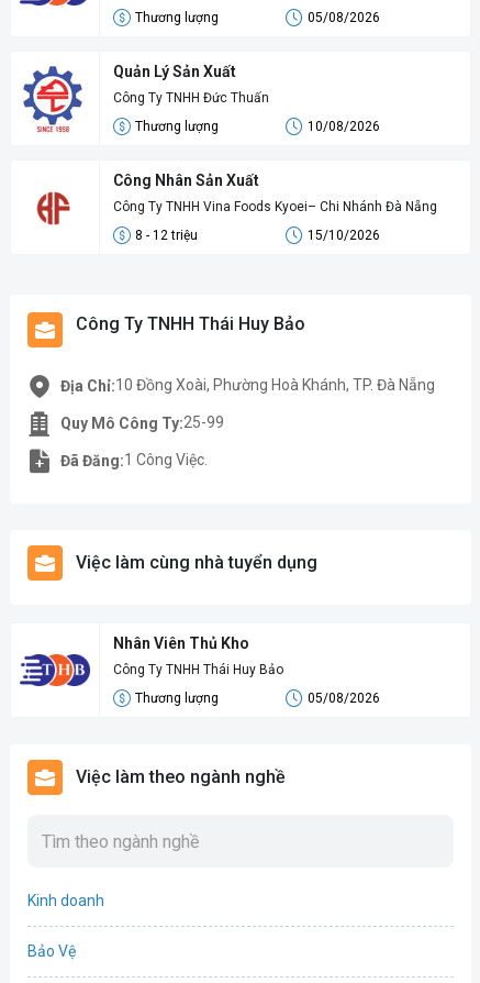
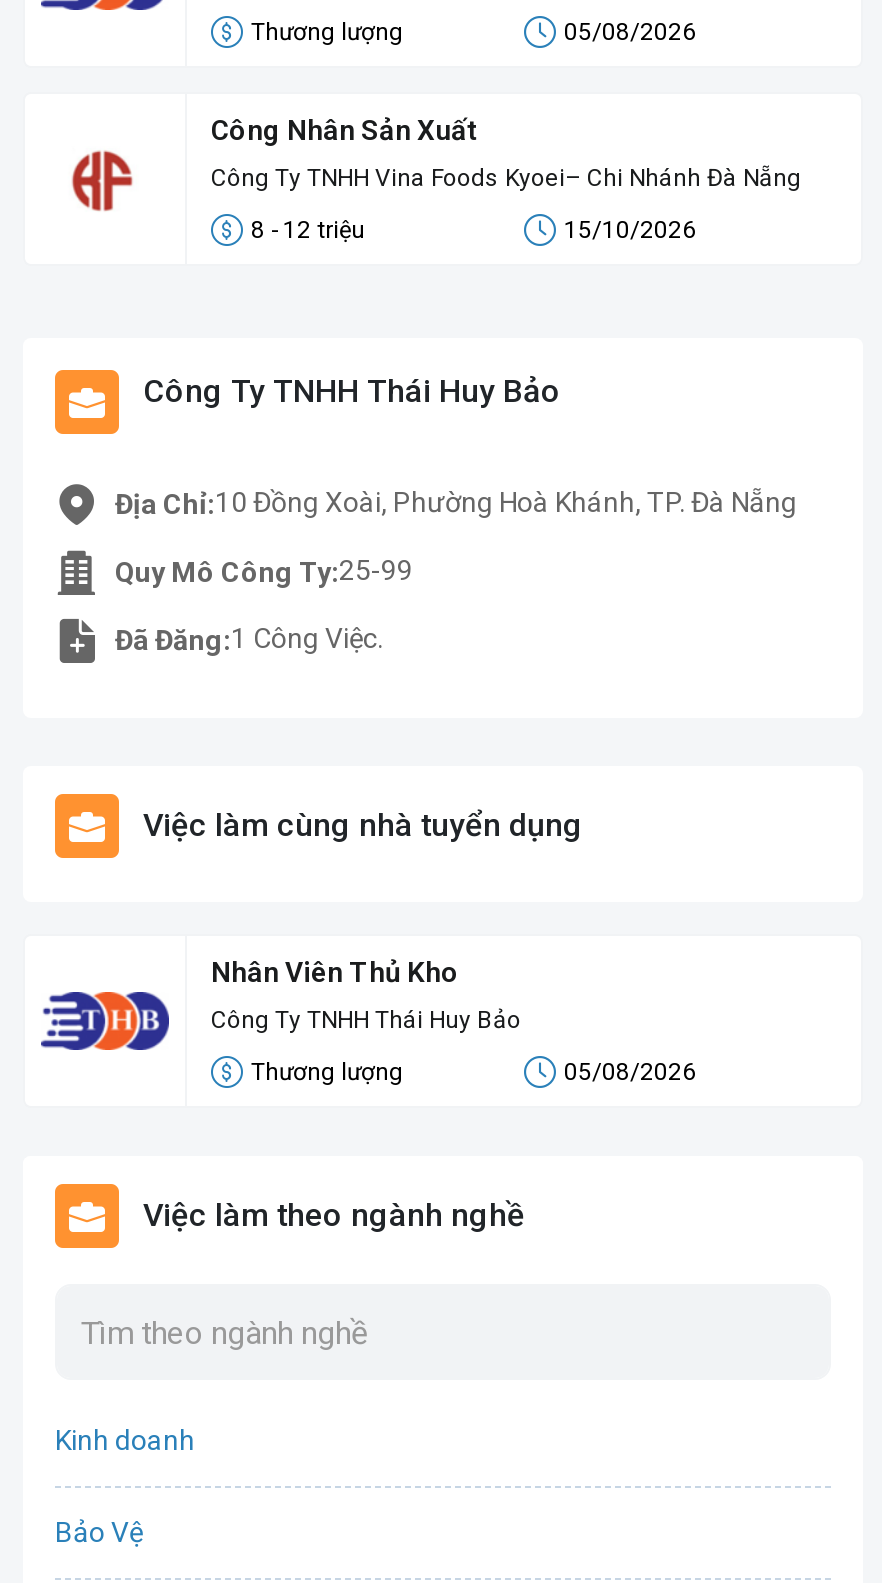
[22,63,379,134] [image] | Quản Lý Sản Xuất | Công Ty TNHH Đức Thuấn | Thương lượng | 10/08/2026 -> none

